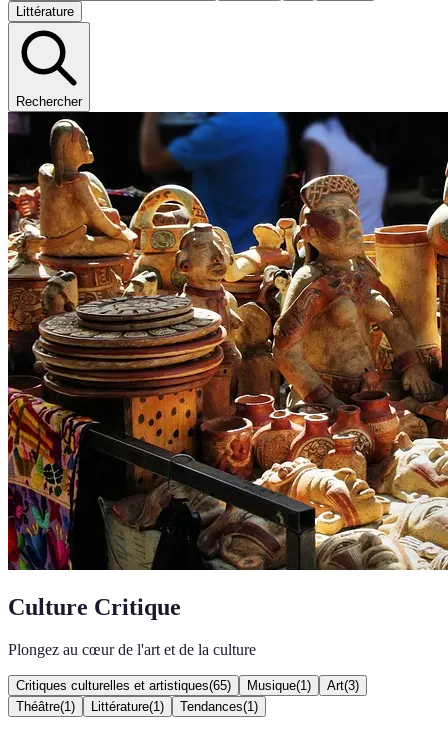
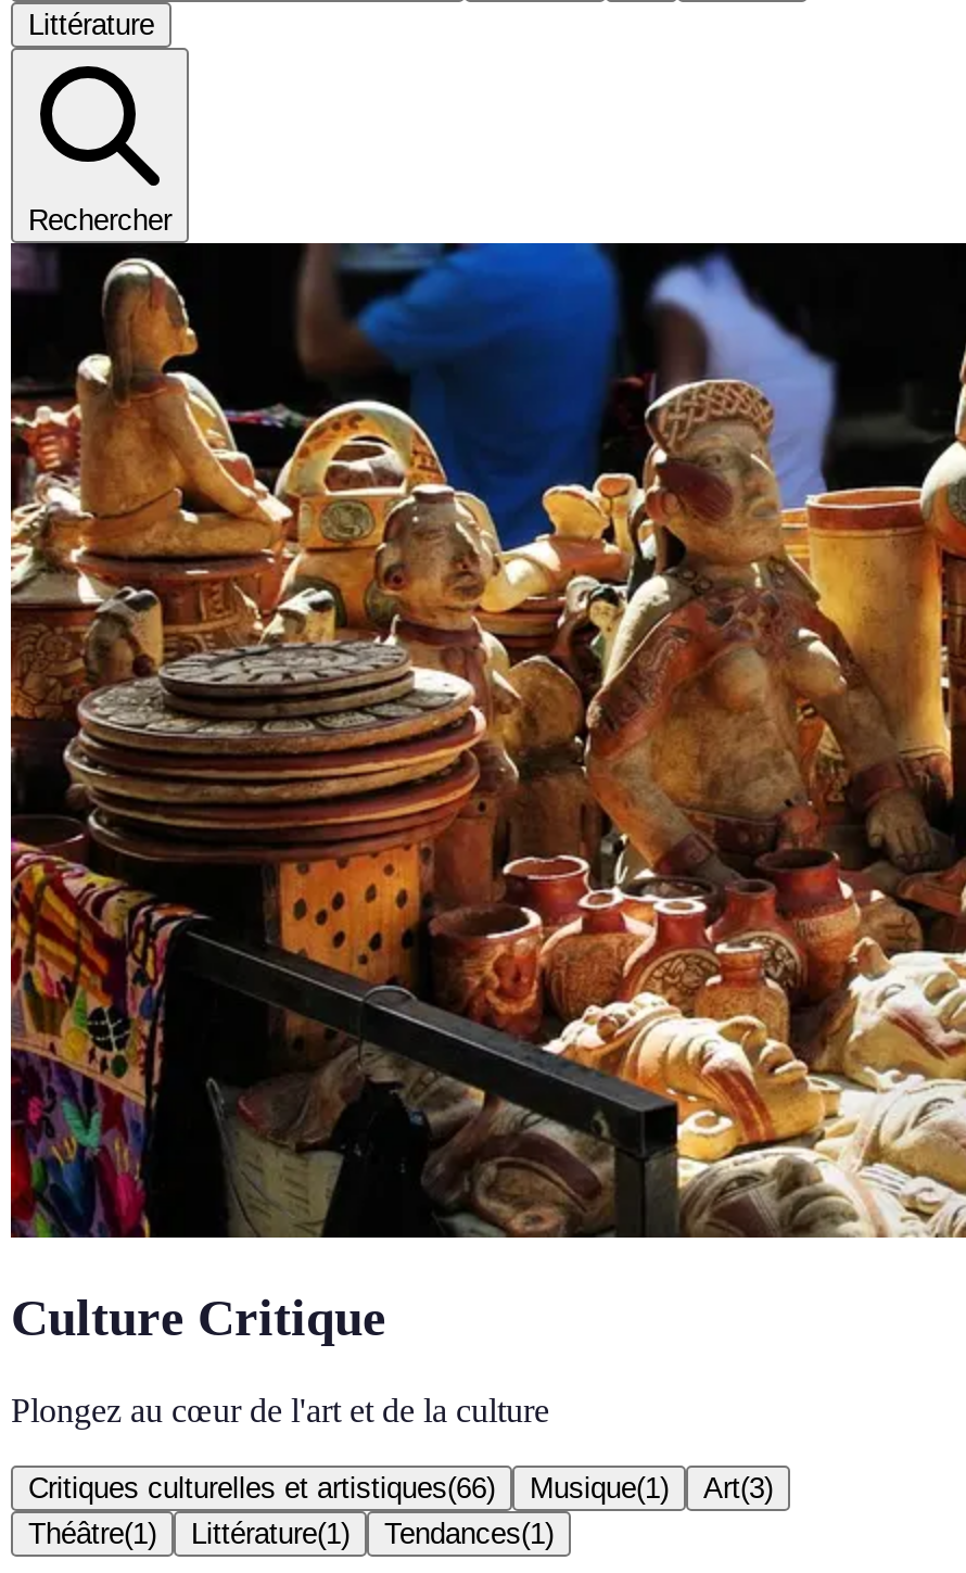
[16,678,231,693] Critiques culturelles et artistiques(65) -> [28,1472,495,1504] Critiques culturelles et artistiques(66)

